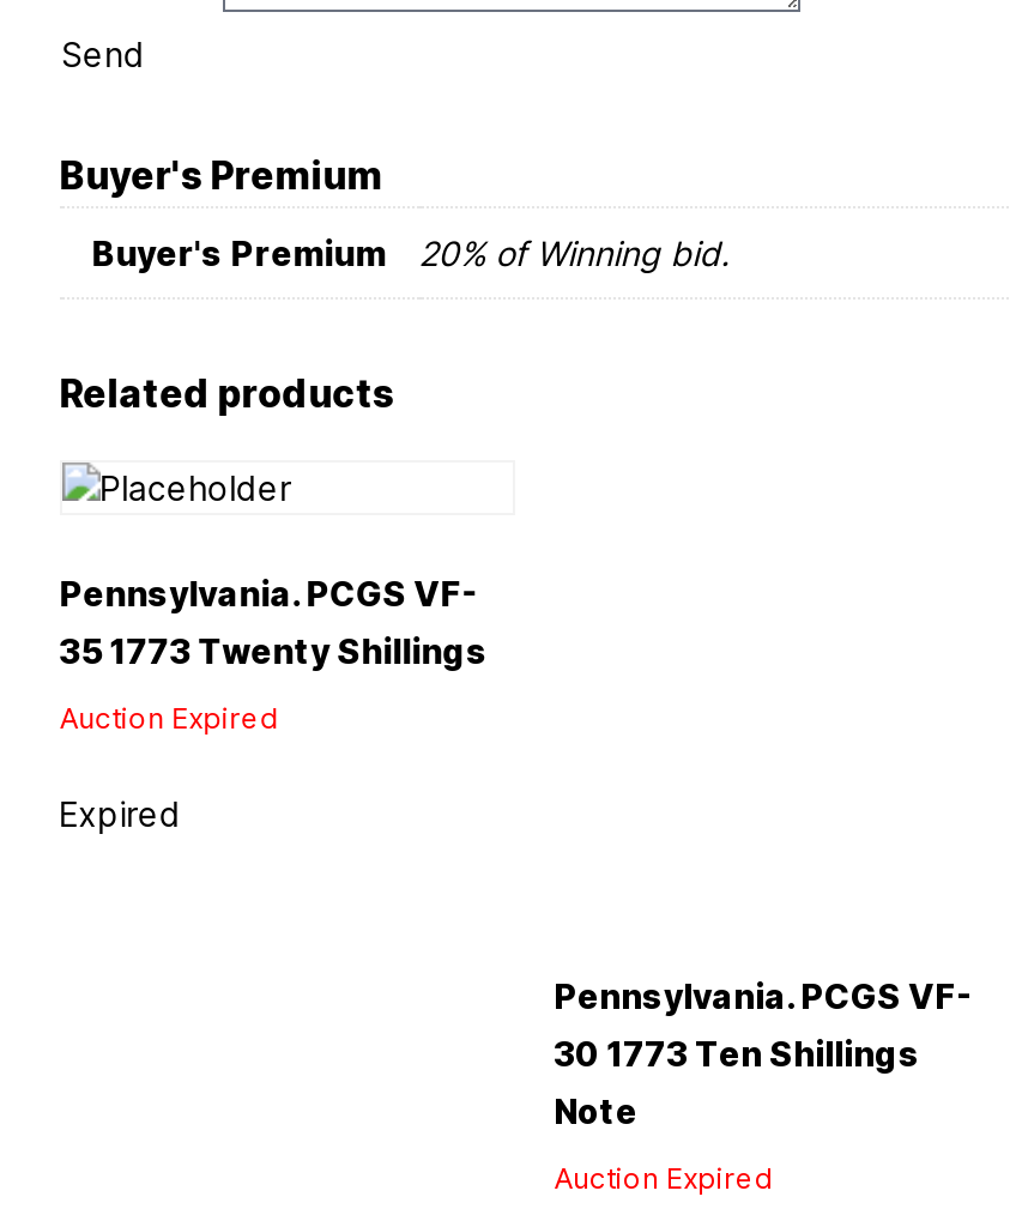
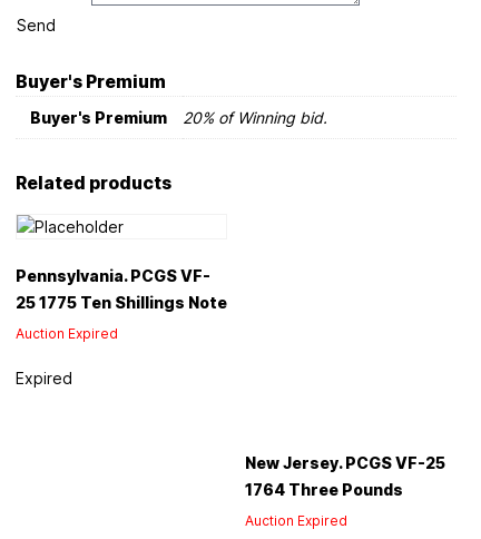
[59,631,488,672] 35 1773 Twenty Shillings -> [15,293,227,312] 25 1775 Ten Shillings Note
[553,975,973,1130] Pennsylvania. PCGS VF- | 30 1773 Ten Shillings | Note -> [245,453,445,499] New Jersey. PCGS VF-25 | 1764 Three Pounds

